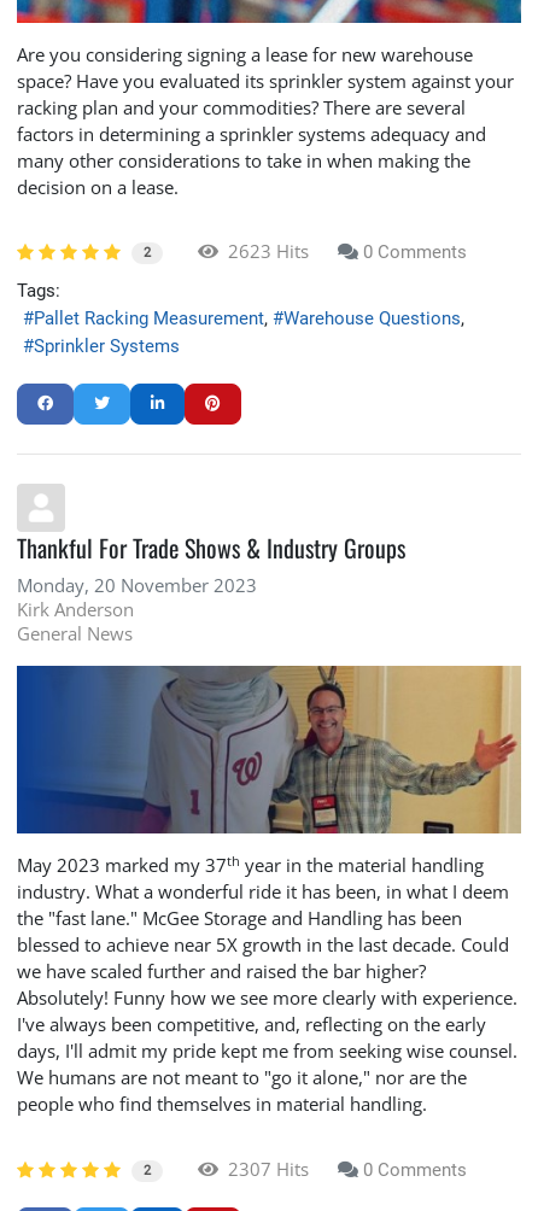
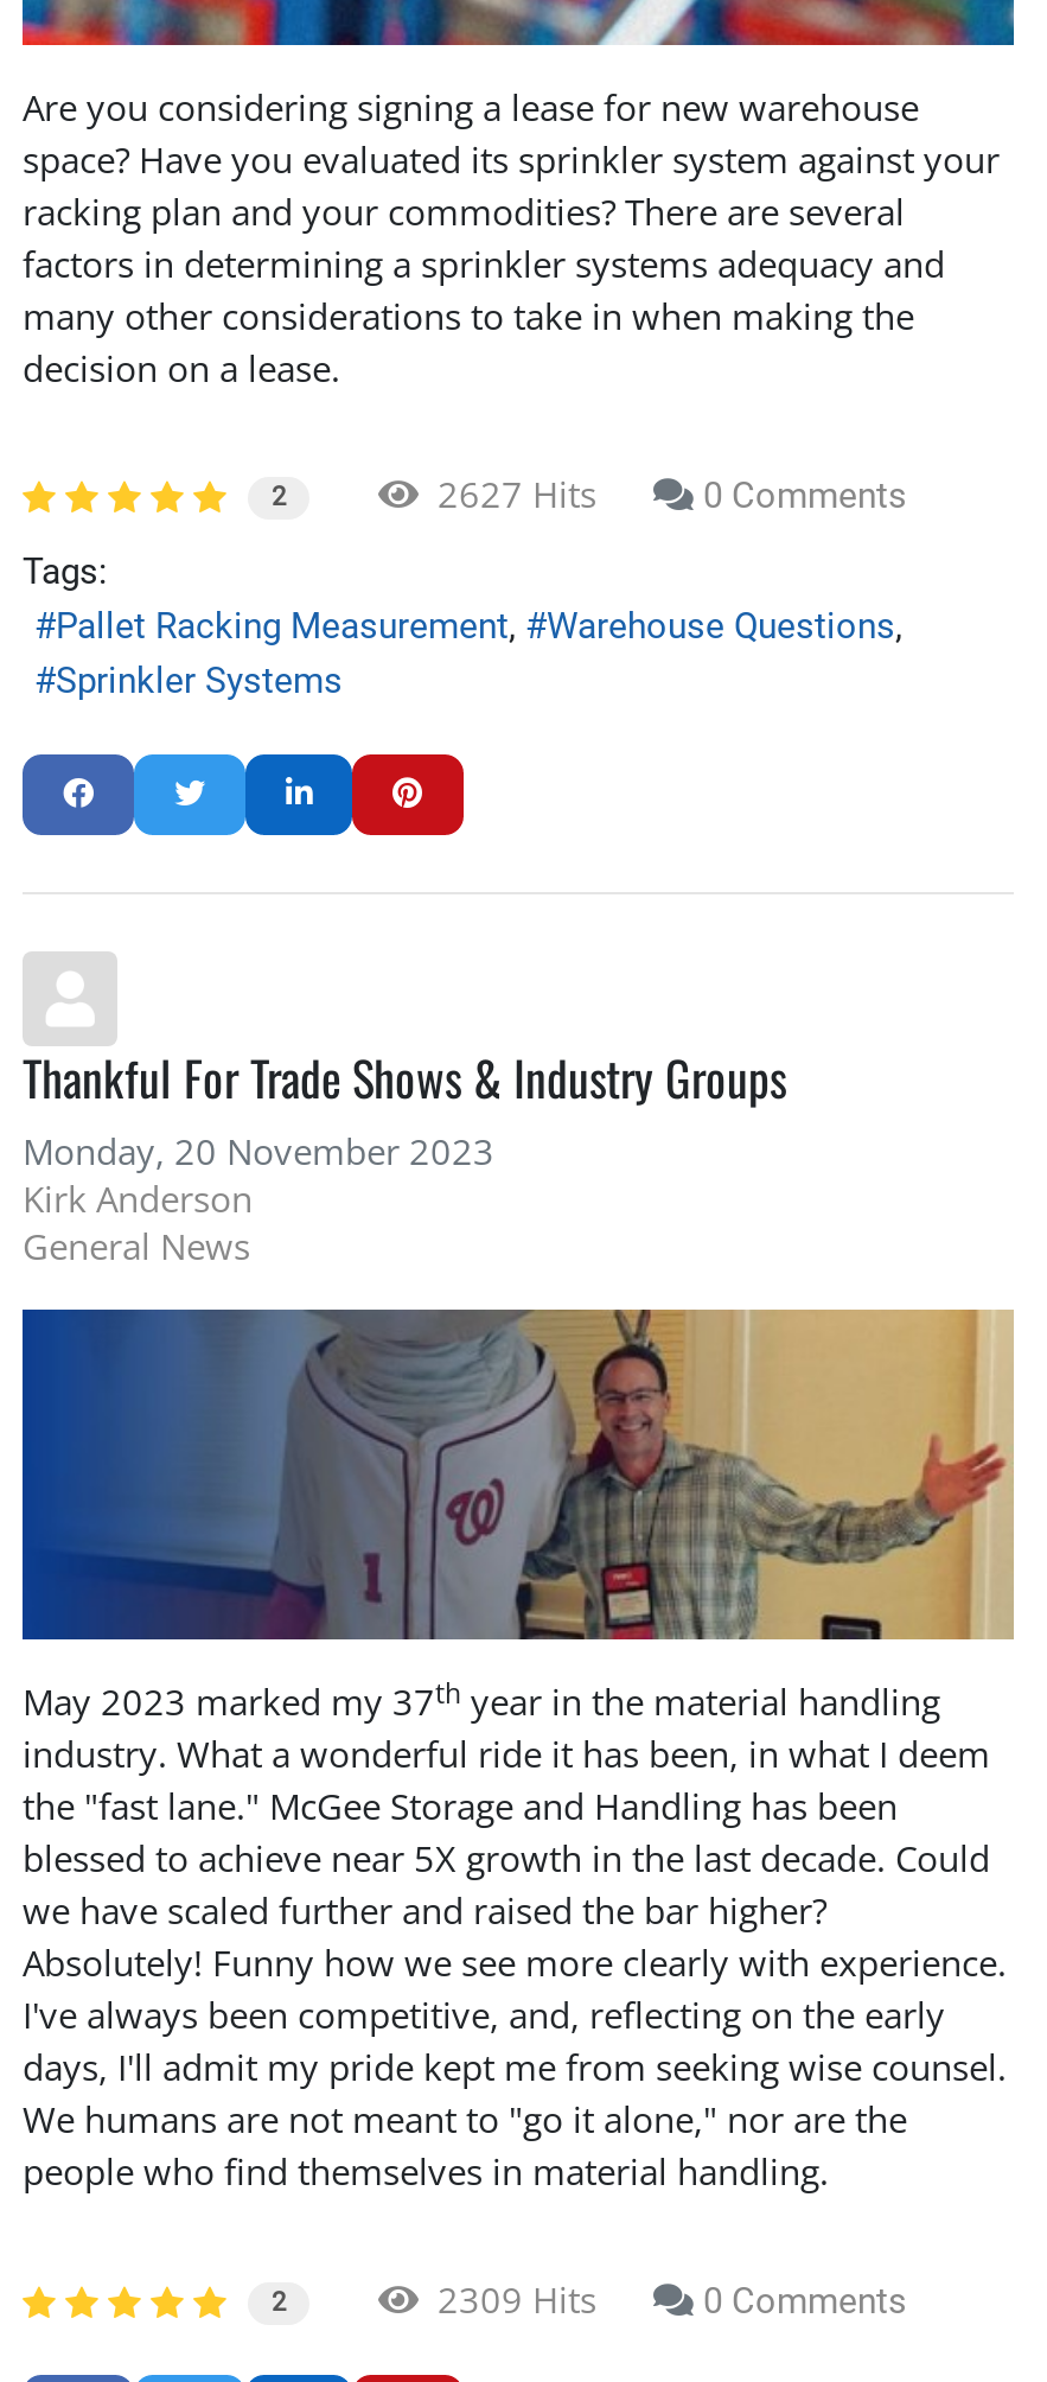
[218,239,309,263] 2623 Hits -> [419,470,596,517] 2627 Hits
[218,1157,309,1181] 2307 Hits -> [419,2275,596,2323] 2309 Hits

